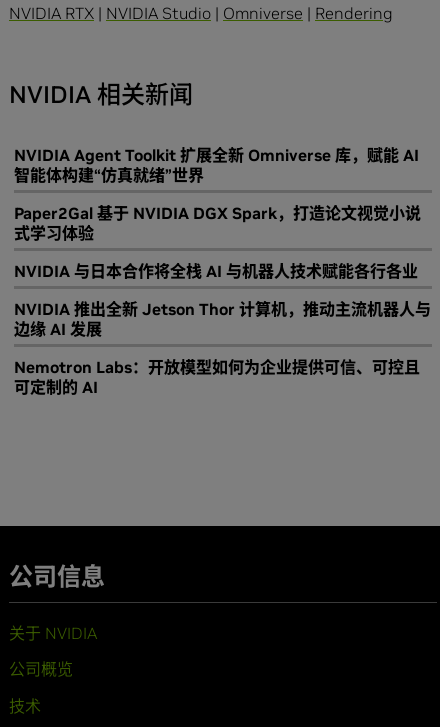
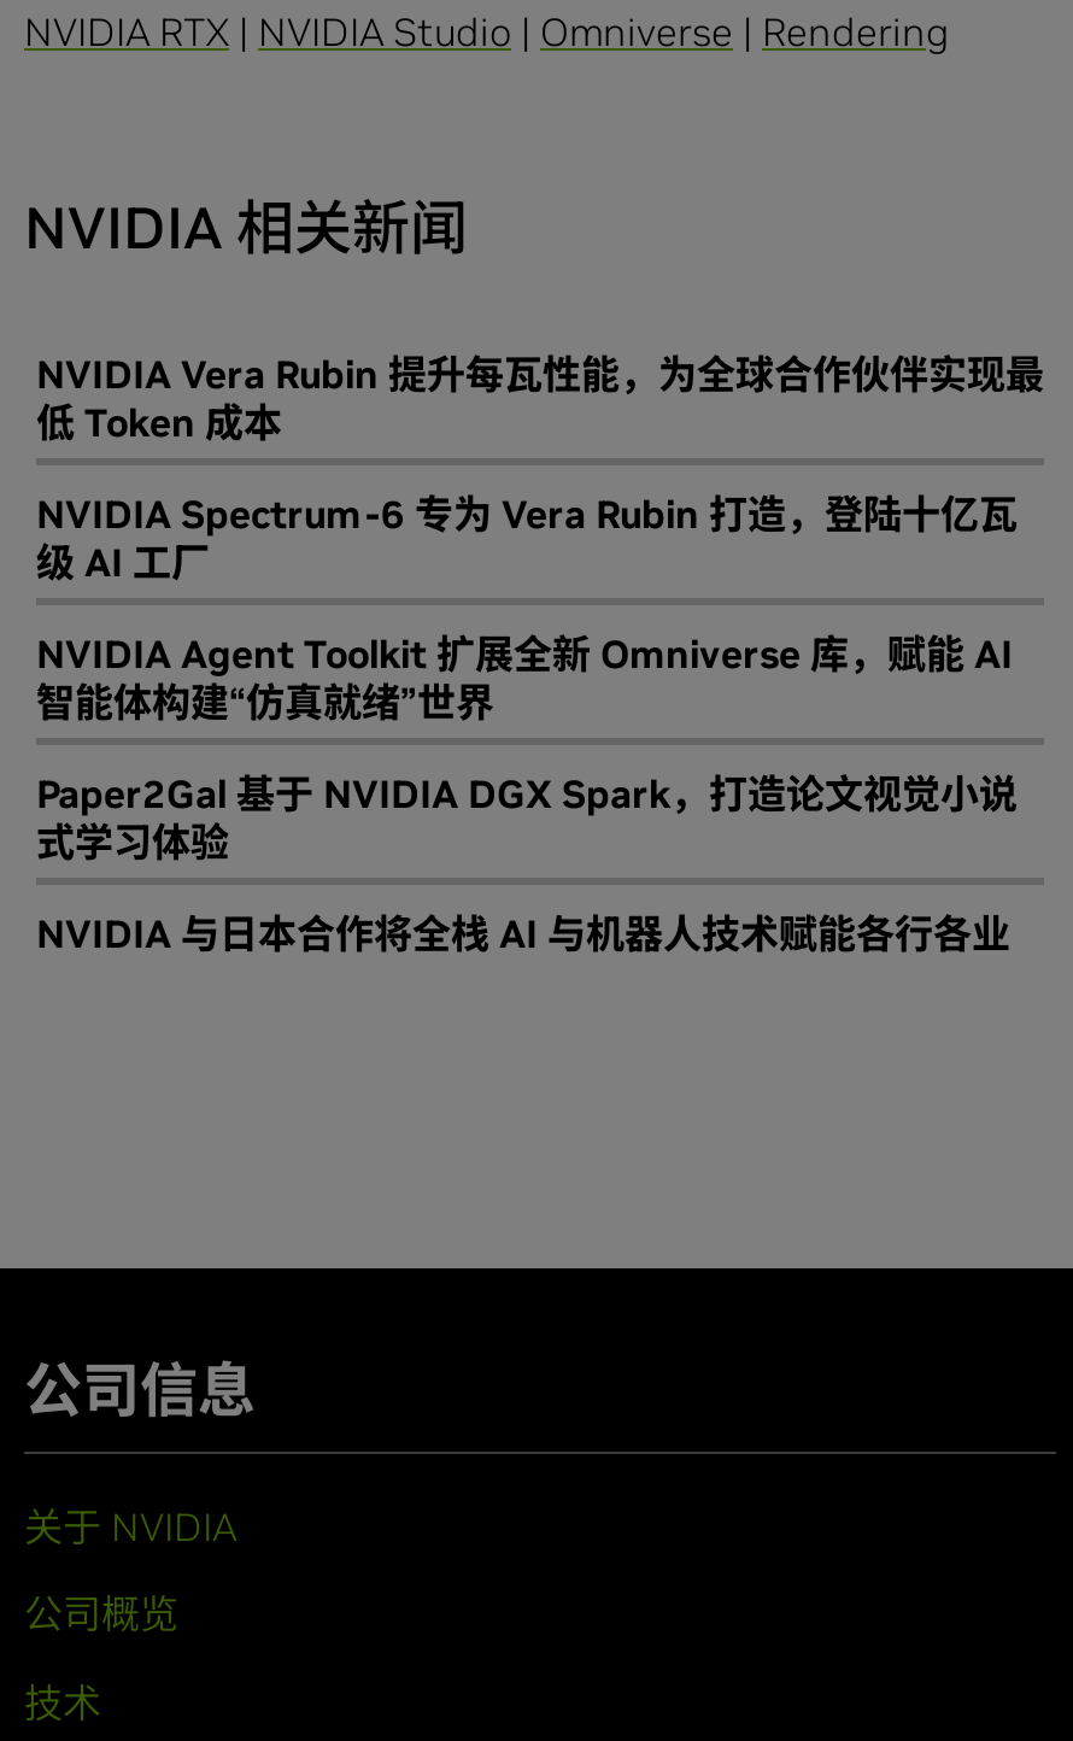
none -> [36,349,1044,586] NVIDIA Vera Rubin 提升每瓦性能，为全球合作伙伴实现最 | 低 Token 成本 | NVIDIA Spectrum-6 专为 Vera Rubin 打造，登陆十亿瓦 | 级 AI 工厂
moved [14,145,421,281] -> [36,629,1018,957]: NVIDIA Agent Toolkit 扩展全新 Omniverse 库，赋能 AI | 智能体构建“仿真就绪”世界 | Paper2Gal 基于 NVIDIA DGX Spark，打造论文视觉小说 | 式学习体验 | NVIDIA 与日本合作将全栈 AI 与机器人技术赋能各行各业
[14,299,431,397] NVIDIA 推出全新 Jetson Thor 计算机，推动主流机器人与 | 边缘 AI 发展 | Nemotron Labs：开放模型如何为企业提供可信、可控且 | 可定制的 AI -> none

